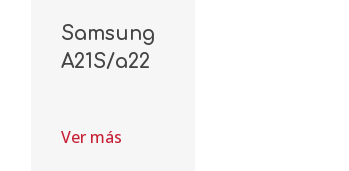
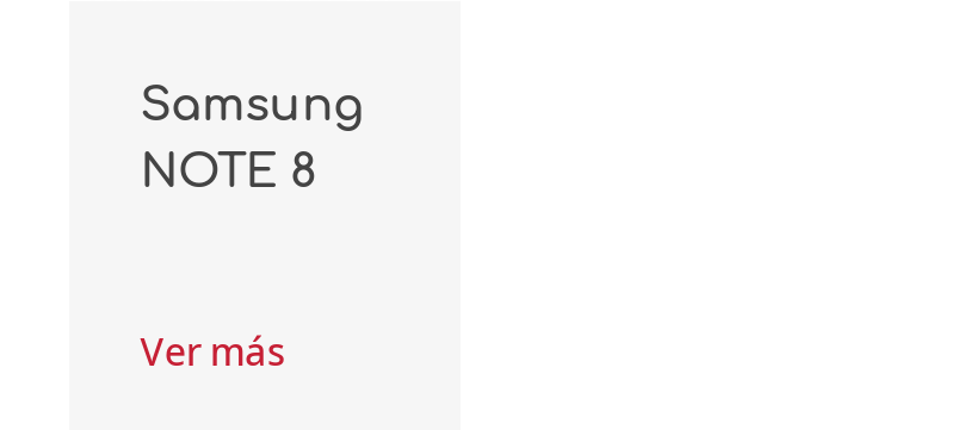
[61,51,150,72] A21S/a22 -> [140,147,317,197] NOTE 8

